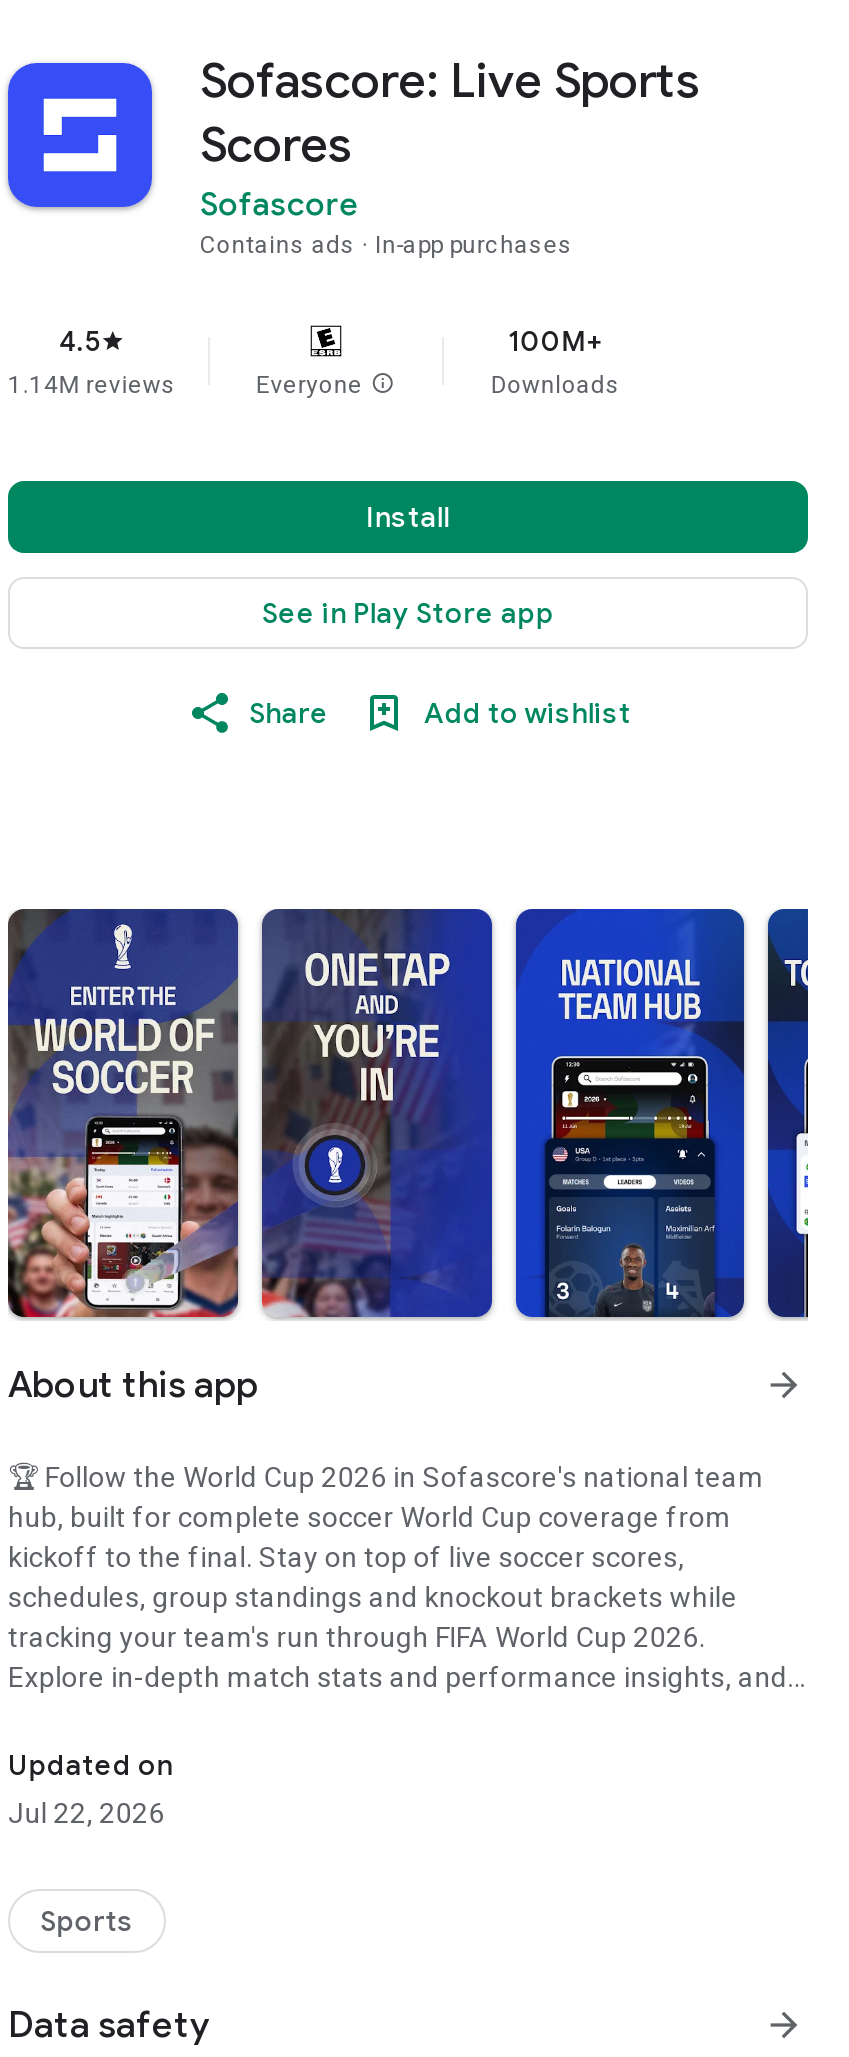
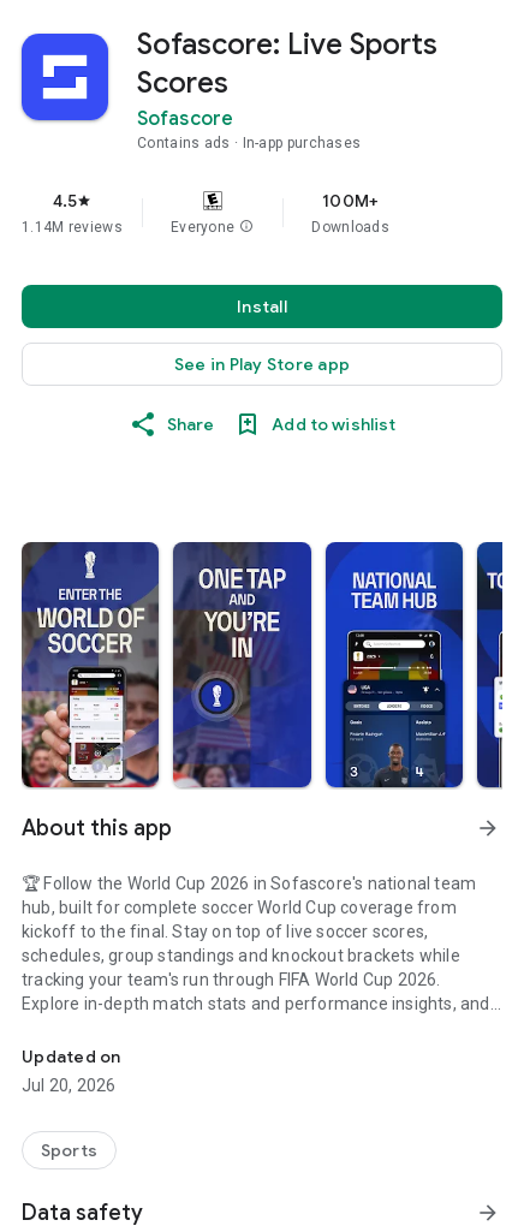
[8,1797,165,1829] Jul 22, 2026 -> [22,1076,116,1095] Jul 20, 2026

